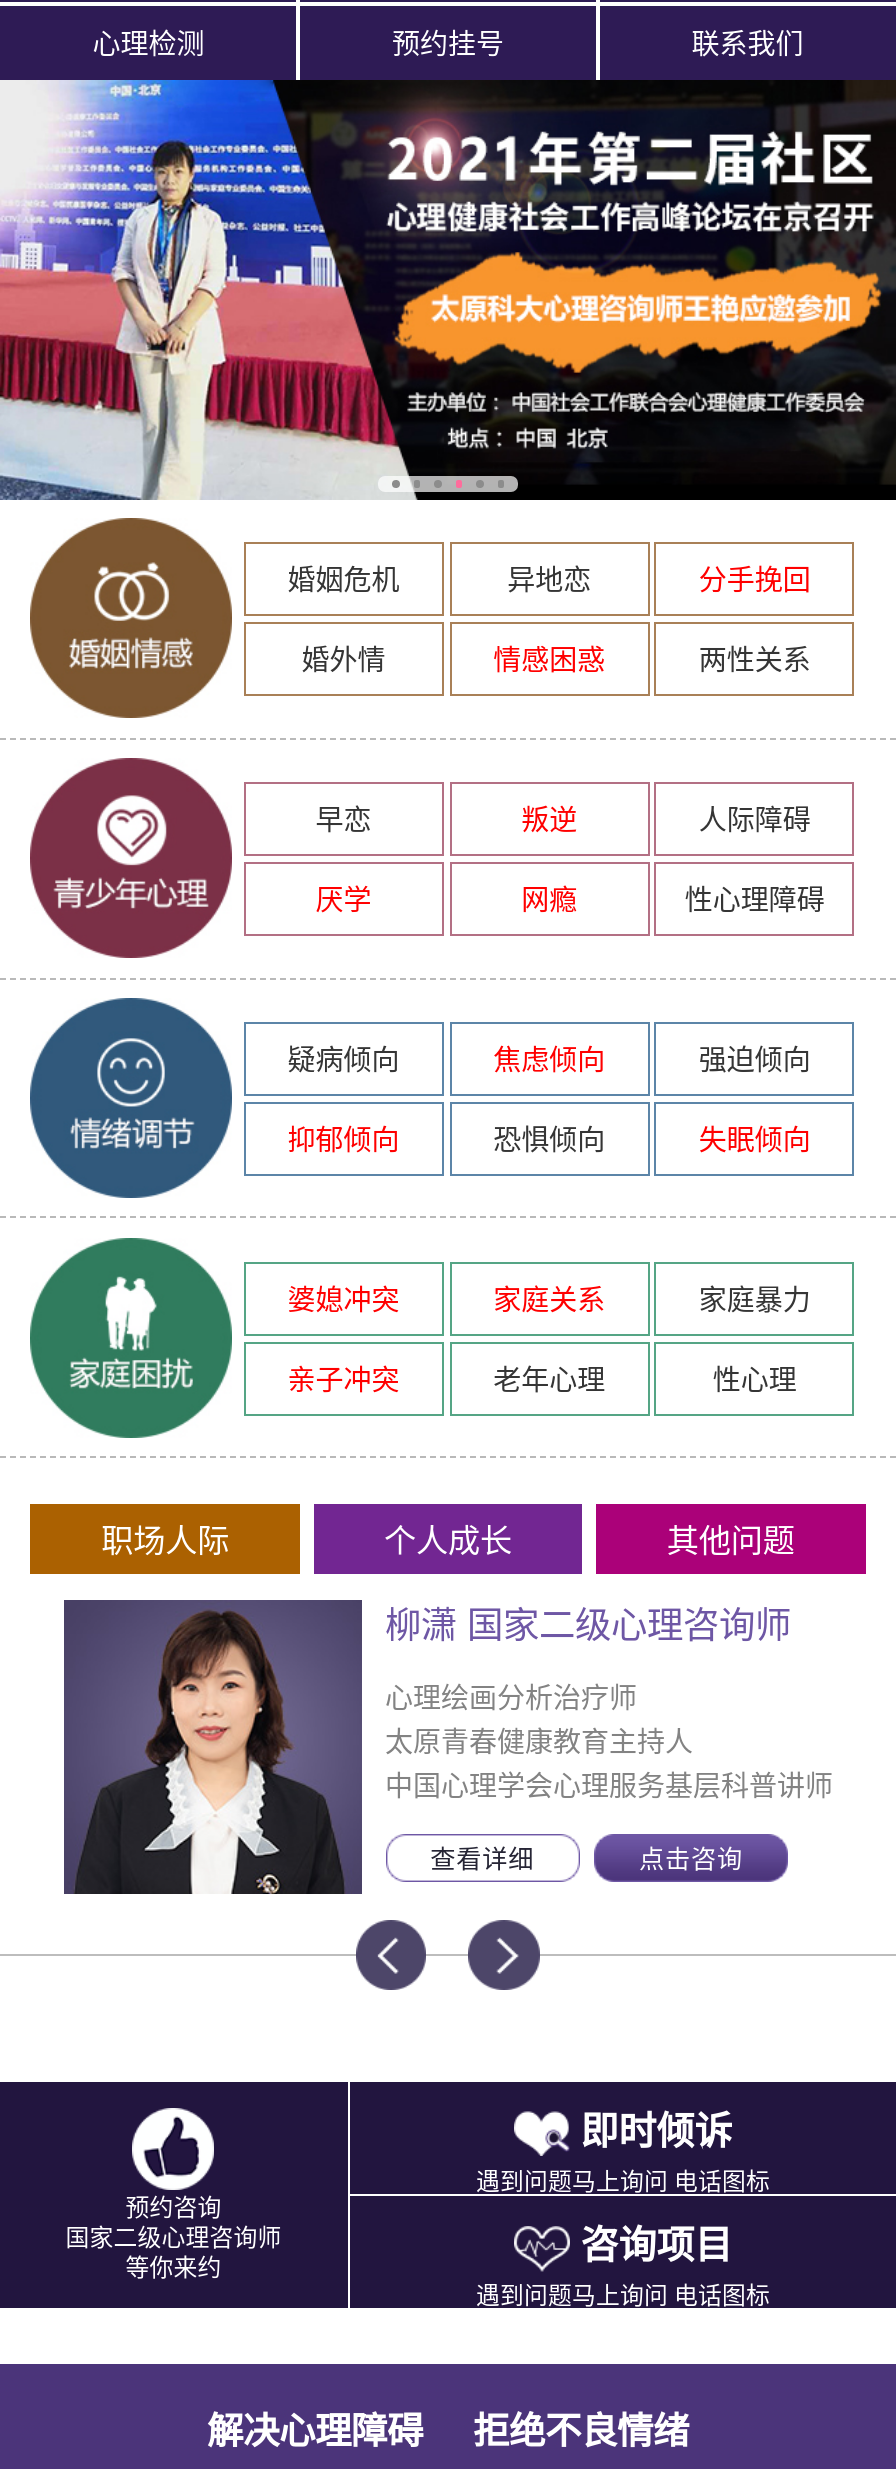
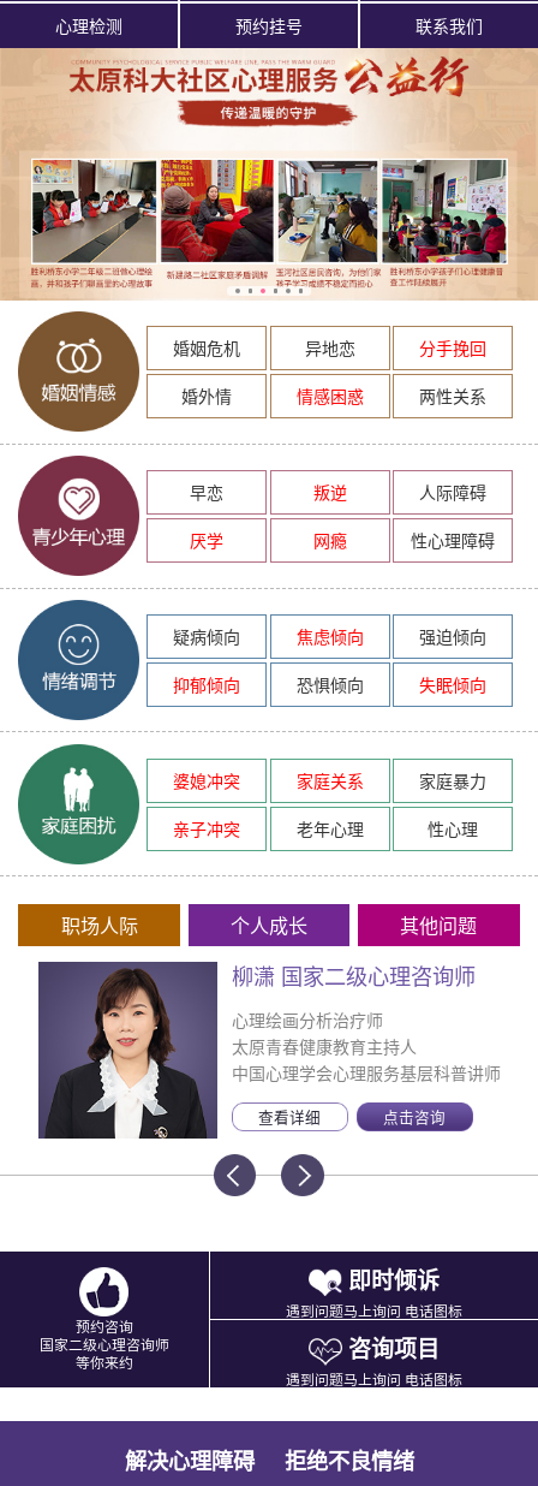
[6,78,890,502] [image] -> [4,47,534,301] [image]

